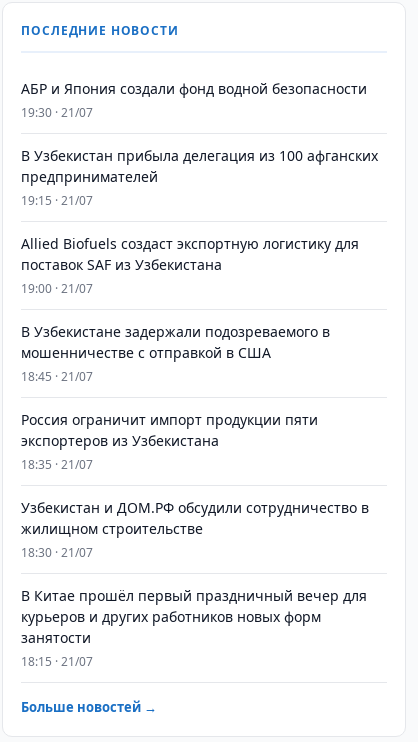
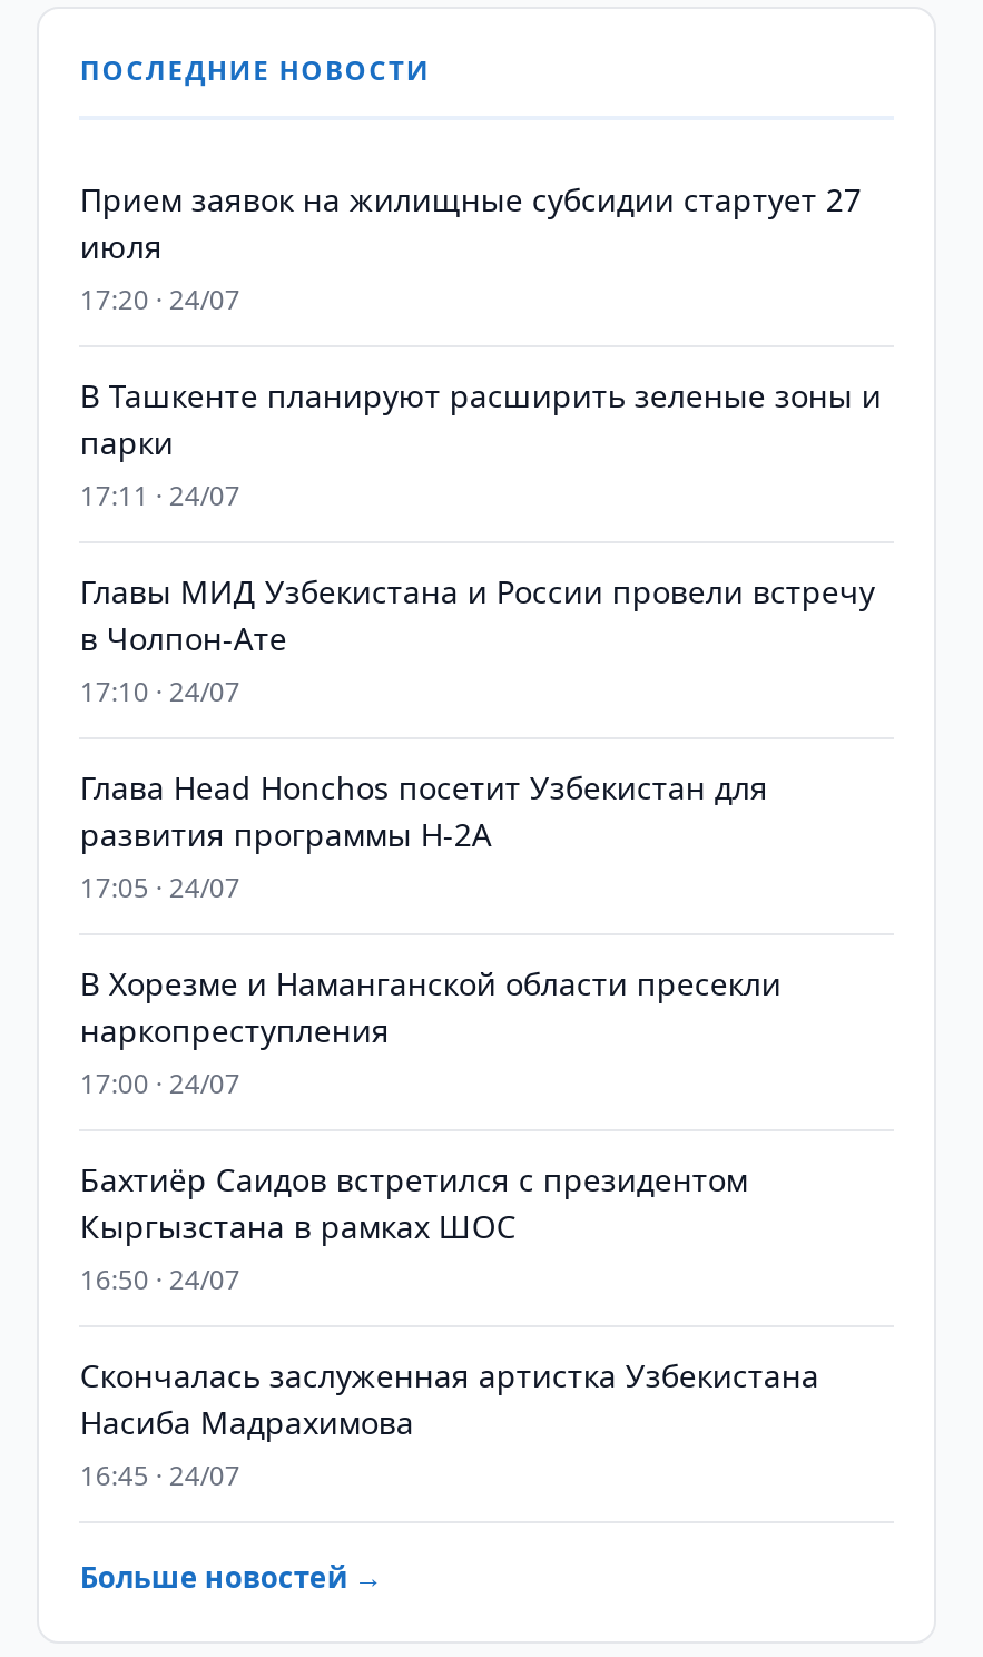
[21,79,367,121] АБР и Япония создали фонд водной безопасности | 19:30 · 21/07 -> [80,178,861,318] Прием заявок на жилищные субсидии стартует 27 | июля | 17:20 · 24/07
[21,146,378,209] В Узбекистан прибыла делегация из 100 афганских | предпринимателей | 19:15 · 21/07 -> [80,374,881,514] В Ташкенте планируют расширить зеленые зоны и | парки | 17:11 · 24/07
[21,234,359,297] Allied Biofuels создаст экспортную логистику для | поставок SAF из Узбекистана | 19:00 · 21/07 -> [80,570,875,710] Главы МИД Узбекистана и России провели встречу | в Чолпон-Ате | 17:10 · 24/07
[21,322,330,385] В Узбекистане задержали подозреваемого в | мошенничестве с отправкой в США | 18:45 · 21/07 -> [80,766,768,906] Глава Head Honchos посетит Узбекистан для | развития программы H-2A | 17:05 · 24/07
[21,410,318,473] Россия ограничит импорт продукции пяти | экспортеров из Узбекистана | 18:35 · 21/07 -> [80,962,781,1102] В Хорезме и Наманганской области пресекли | наркопреступления | 17:00 · 24/07
[21,498,369,561] Узбекистан и ДОМ.РФ обсудили сотрудничество в | жилищном строительстве | 18:30 · 21/07 -> [80,1158,748,1298] Бахтиёр Саидов встретился с президентом | Кыргызстана в рамках ШОС | 16:50 · 24/07
[21,586,367,670] В Китае прошёл первый праздничный вечер для | курьеров и других работников новых форм | занятости | 18:15 · 21/07 -> [80,1354,819,1494] Скончалась заслуженная артистка Узбекистана | Насиба Мадрахимова | 16:45 · 24/07

